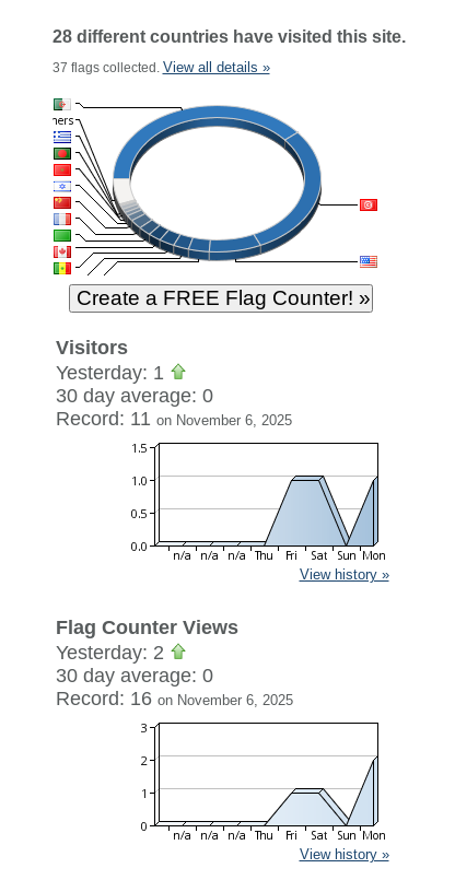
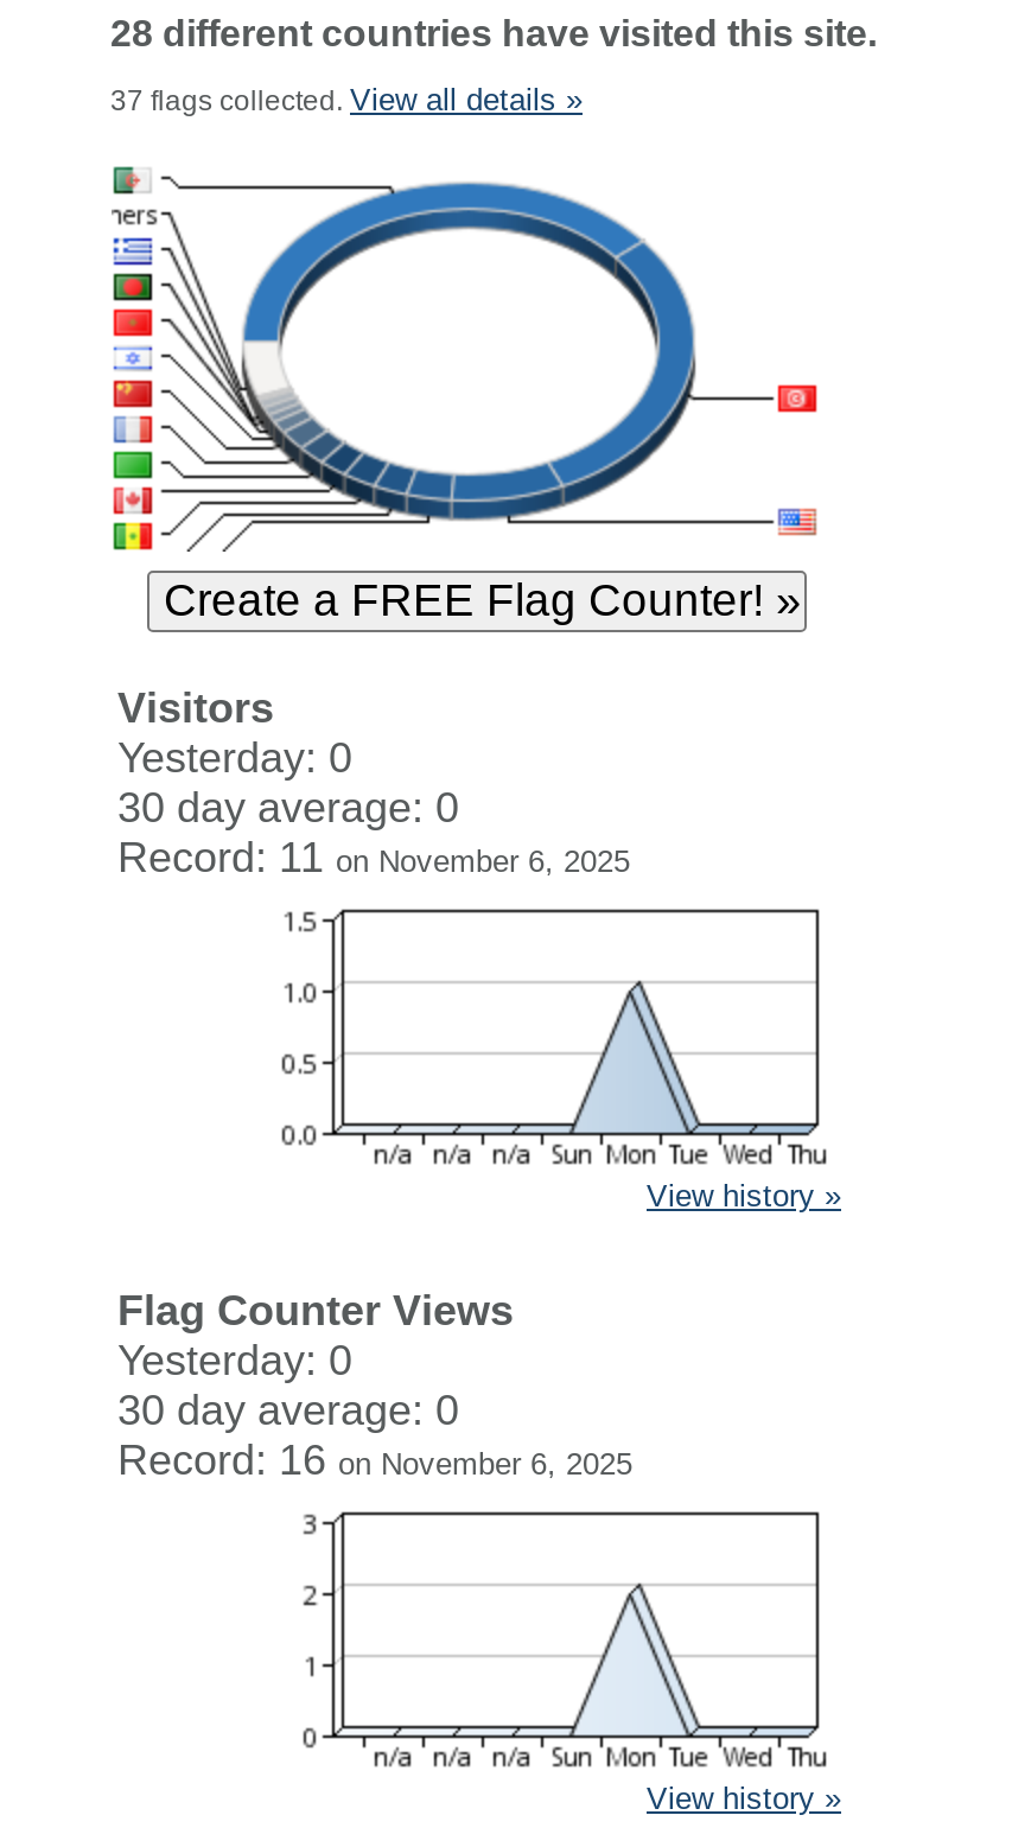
[55,362,169,384] Yesterday: 1 -> [117,734,352,782] Yesterday: 0
[281,474,386,560] [image] -> [605,981,833,1166] [image]
[55,642,169,664] Yesterday: 2 -> [117,1337,352,1384] Yesterday: 0
[257,755,386,840] [image] -> [558,1584,833,1769] [image]

